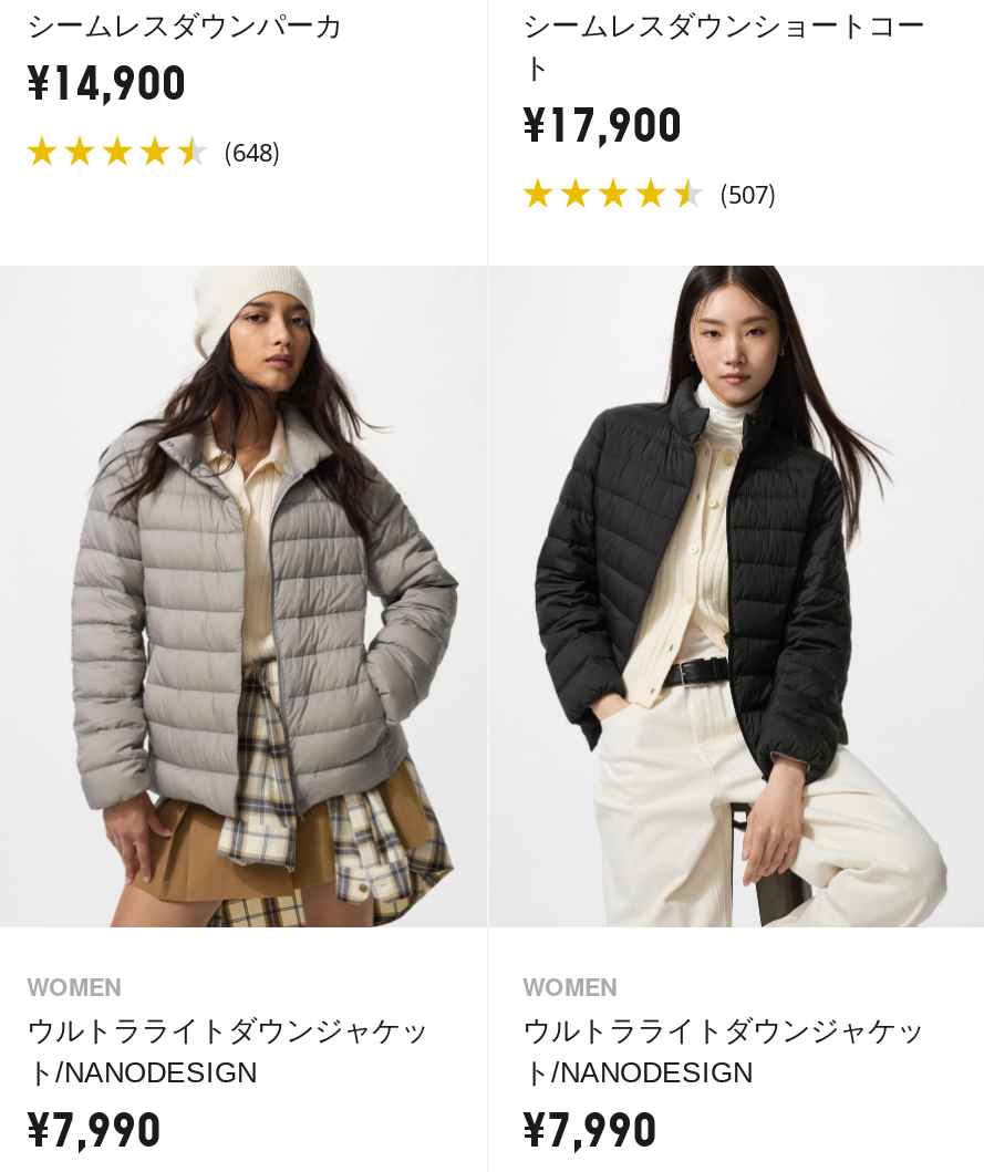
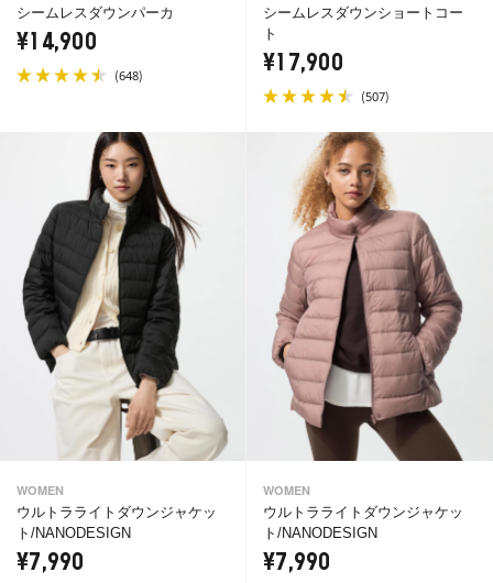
[40,266,460,930] [image] -> [21,131,231,461] [image]
[534,263,947,930] [image] -> [270,131,473,462] [image]

